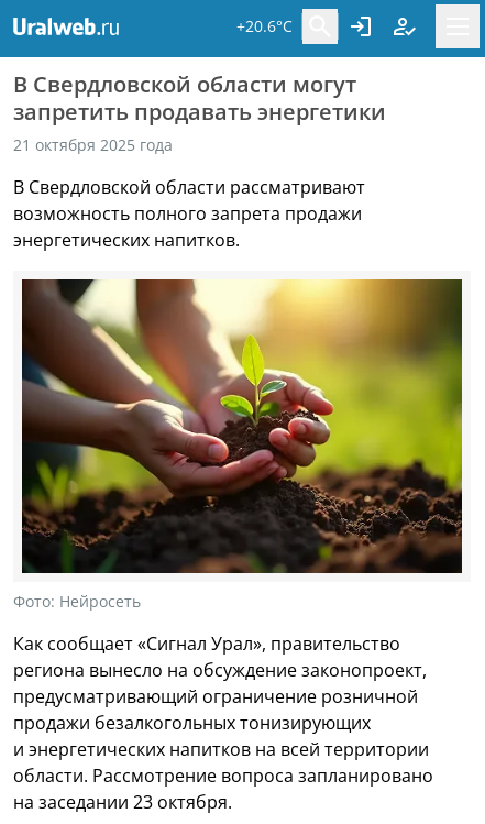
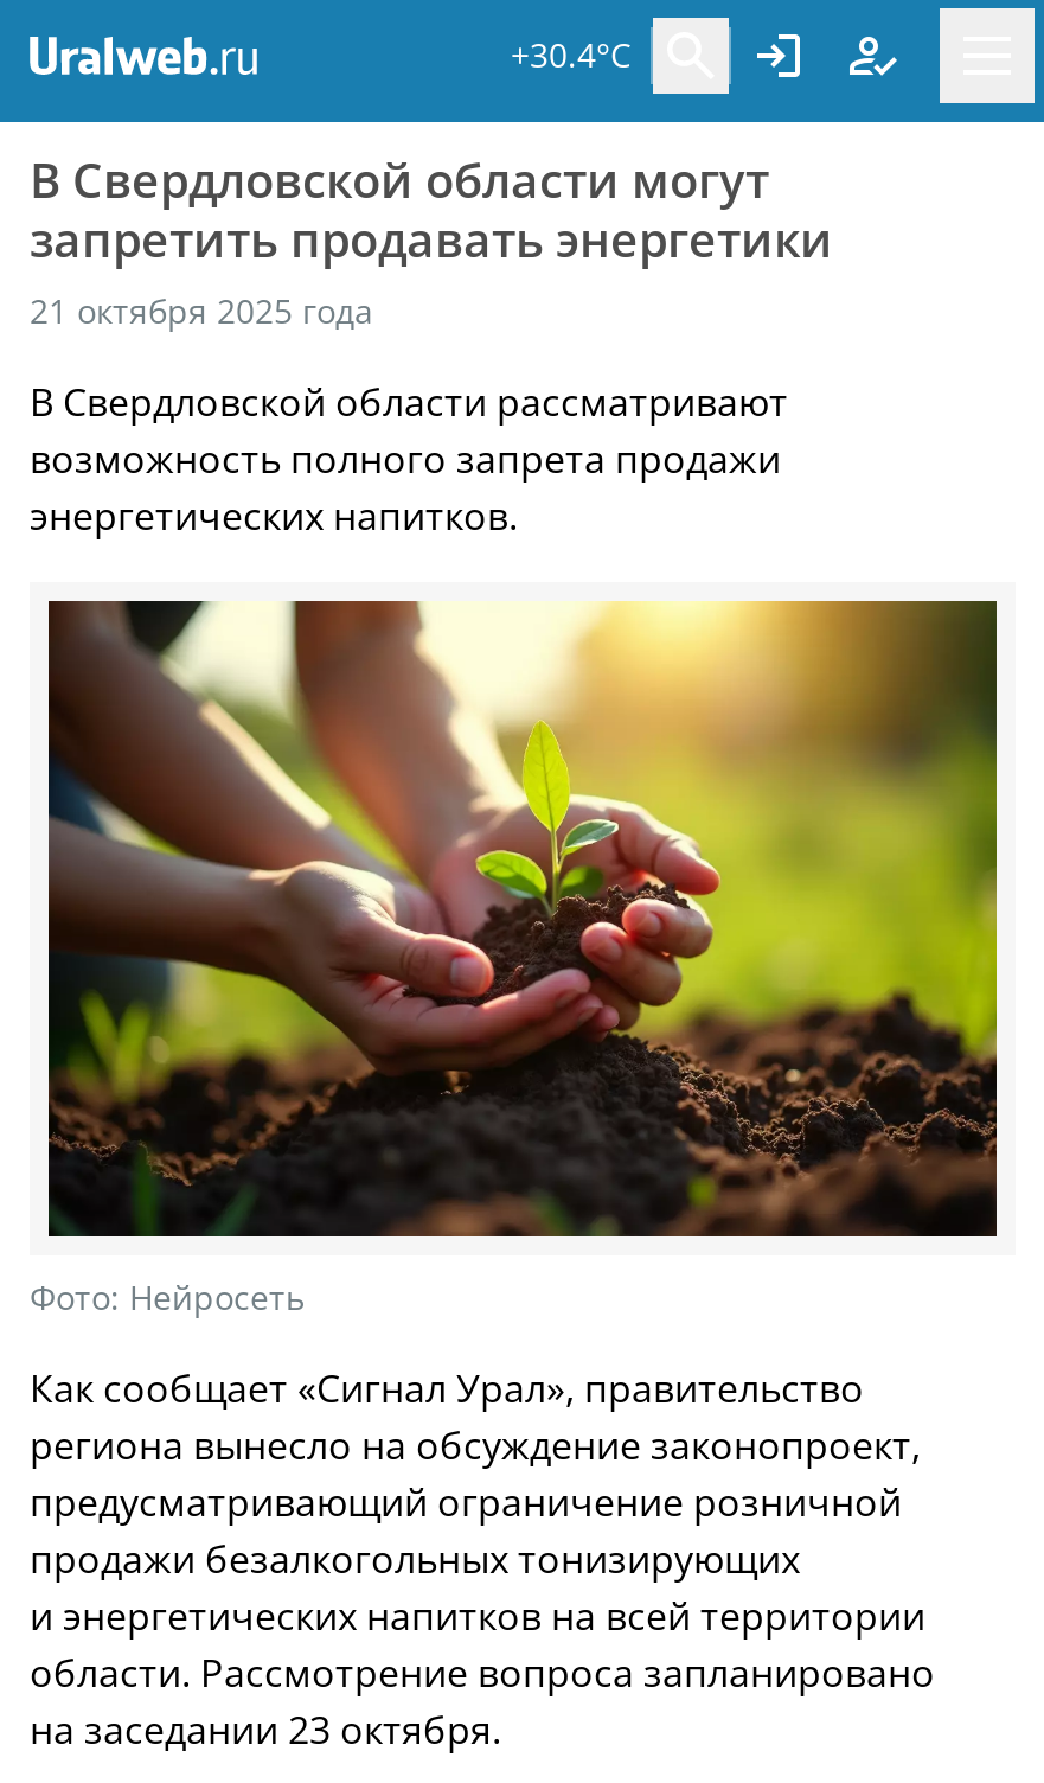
[236,15,293,36] +20.6°C -> [511,32,632,77] +30.4°C

